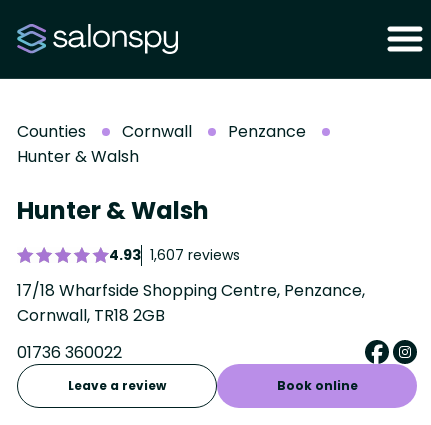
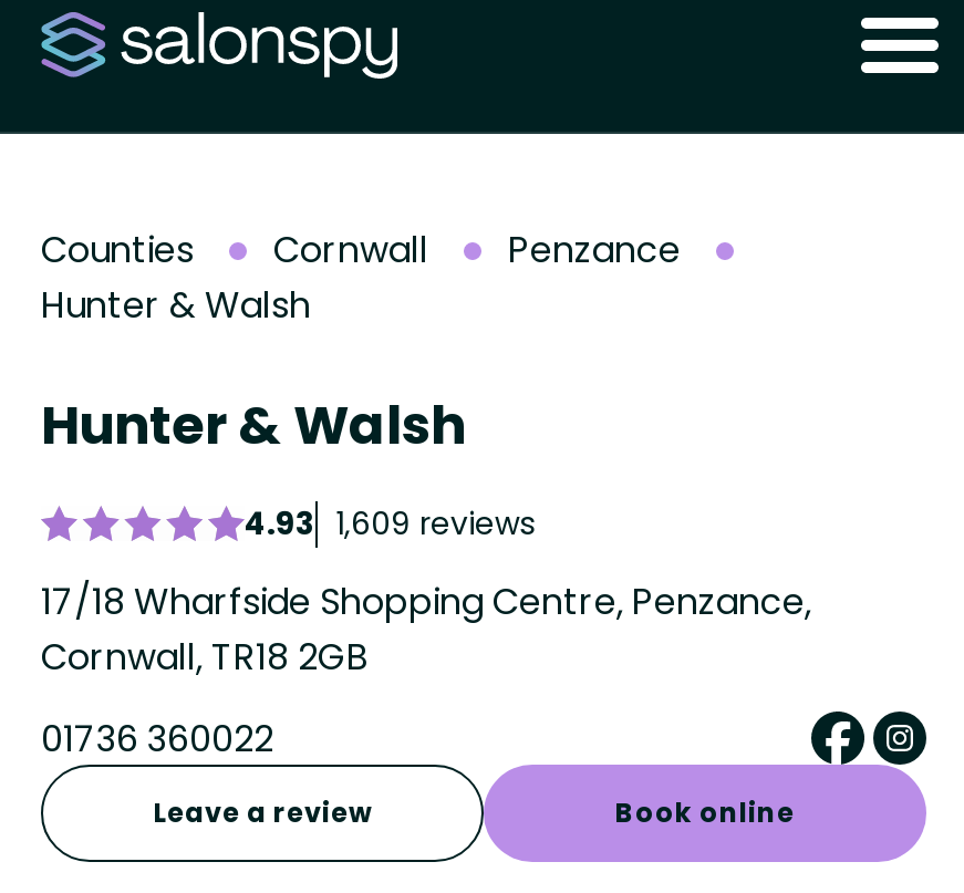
[109,245,240,265] 4.93 1,607 reviews -> [245,501,535,546] 4.93 1,609 reviews

